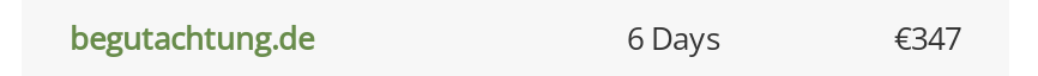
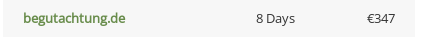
[627,17,720,59] 6 Days -> [255,9,294,27] 8 Days

